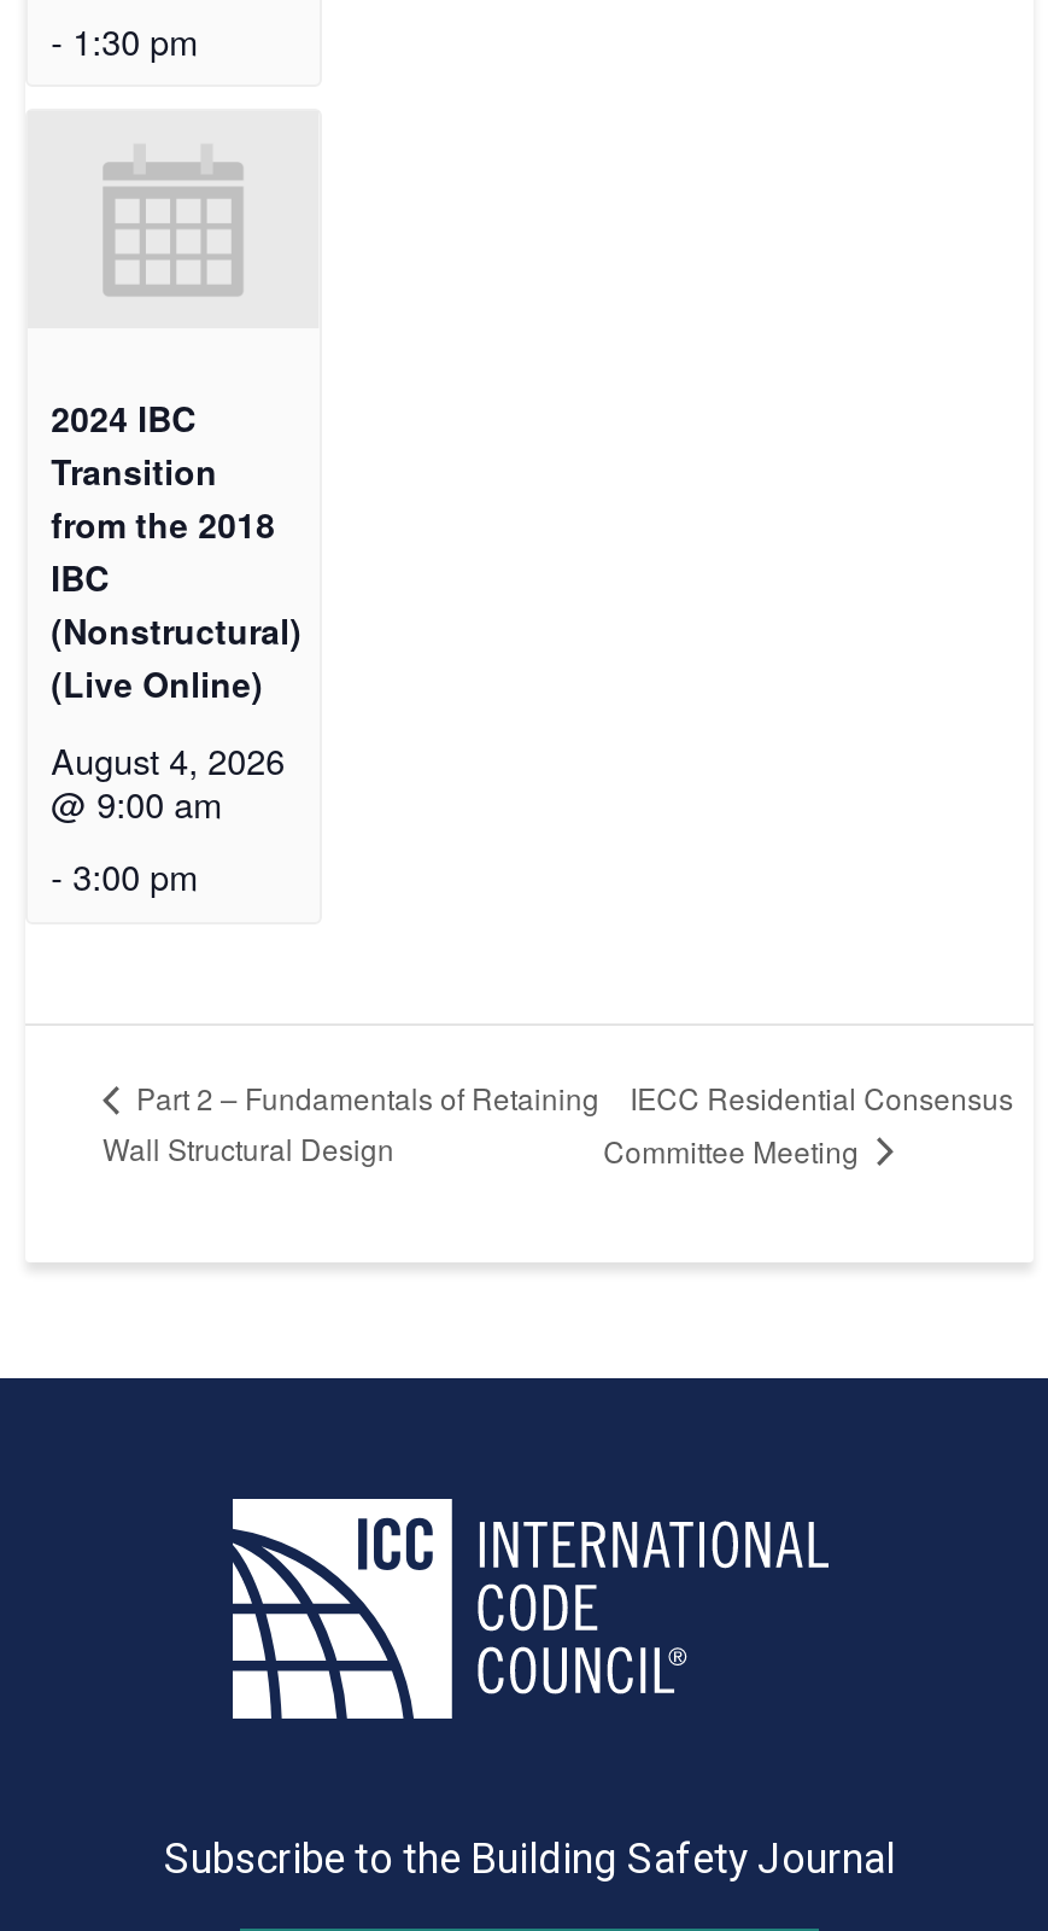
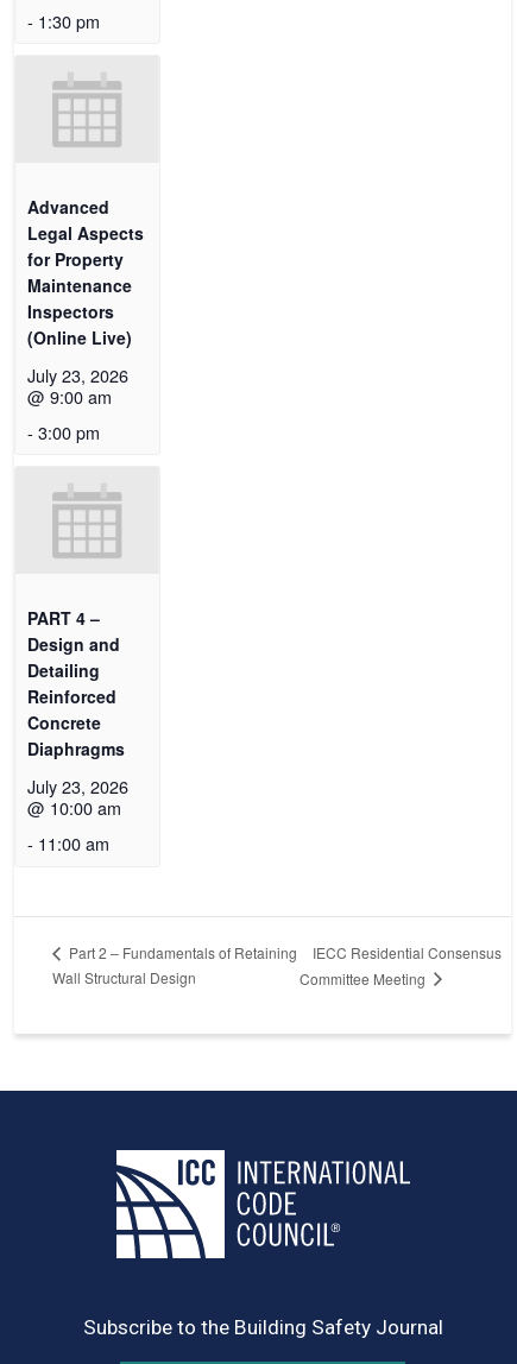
[51,393,302,707] 2024 IBC | Transition | from the 2018 | IBC | (Nonstructural) | (Live Online) -> [27,195,143,349] Advanced | Legal Aspects | for Property | Maintenance | Inspectors | (Online Live)
[51,733,285,784] August 4, 2026 -> [27,362,128,387] July 23, 2026
none -> [27,606,128,855] PART 4 – | Design and | Detailing | Reinforced | Concrete | Diaphragms | July 23, 2026 | @ 10:00 am | - 11:00 am

